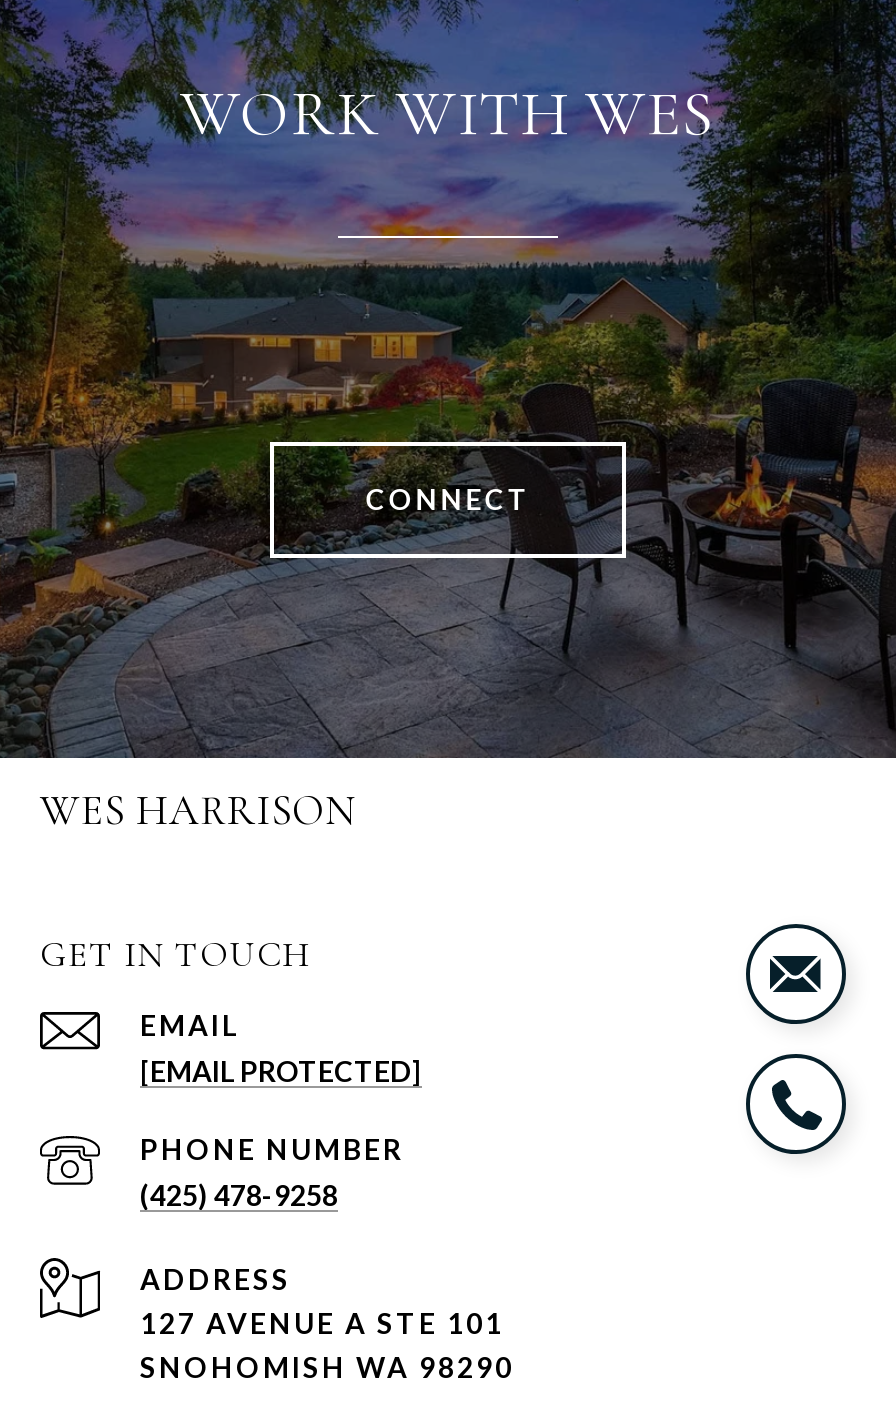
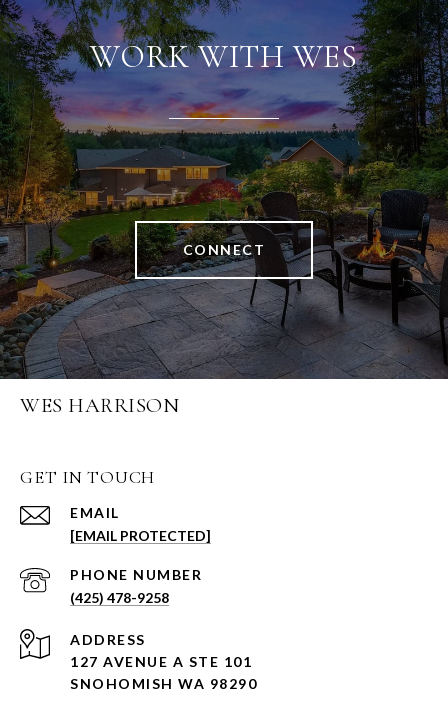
[744,922,848,1026] [image] -> none
[744,1052,848,1156] [image] -> none

